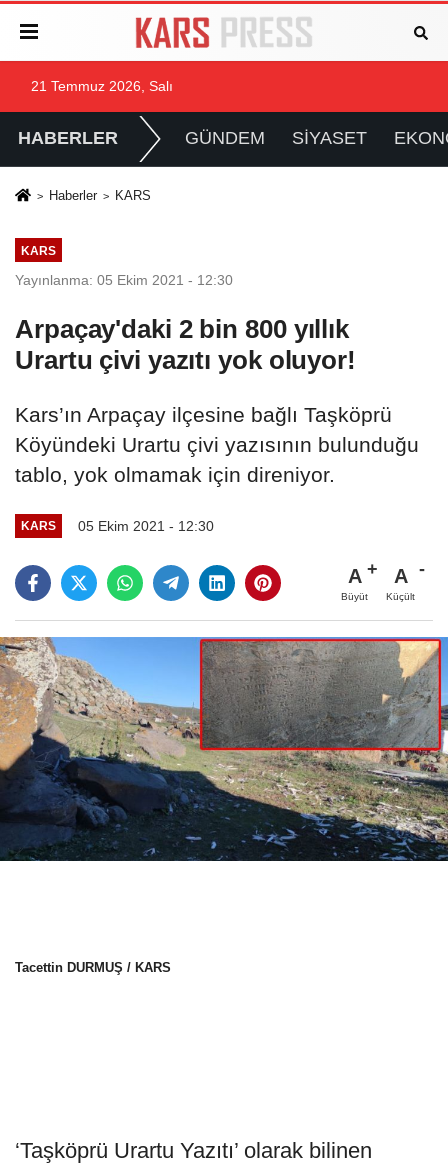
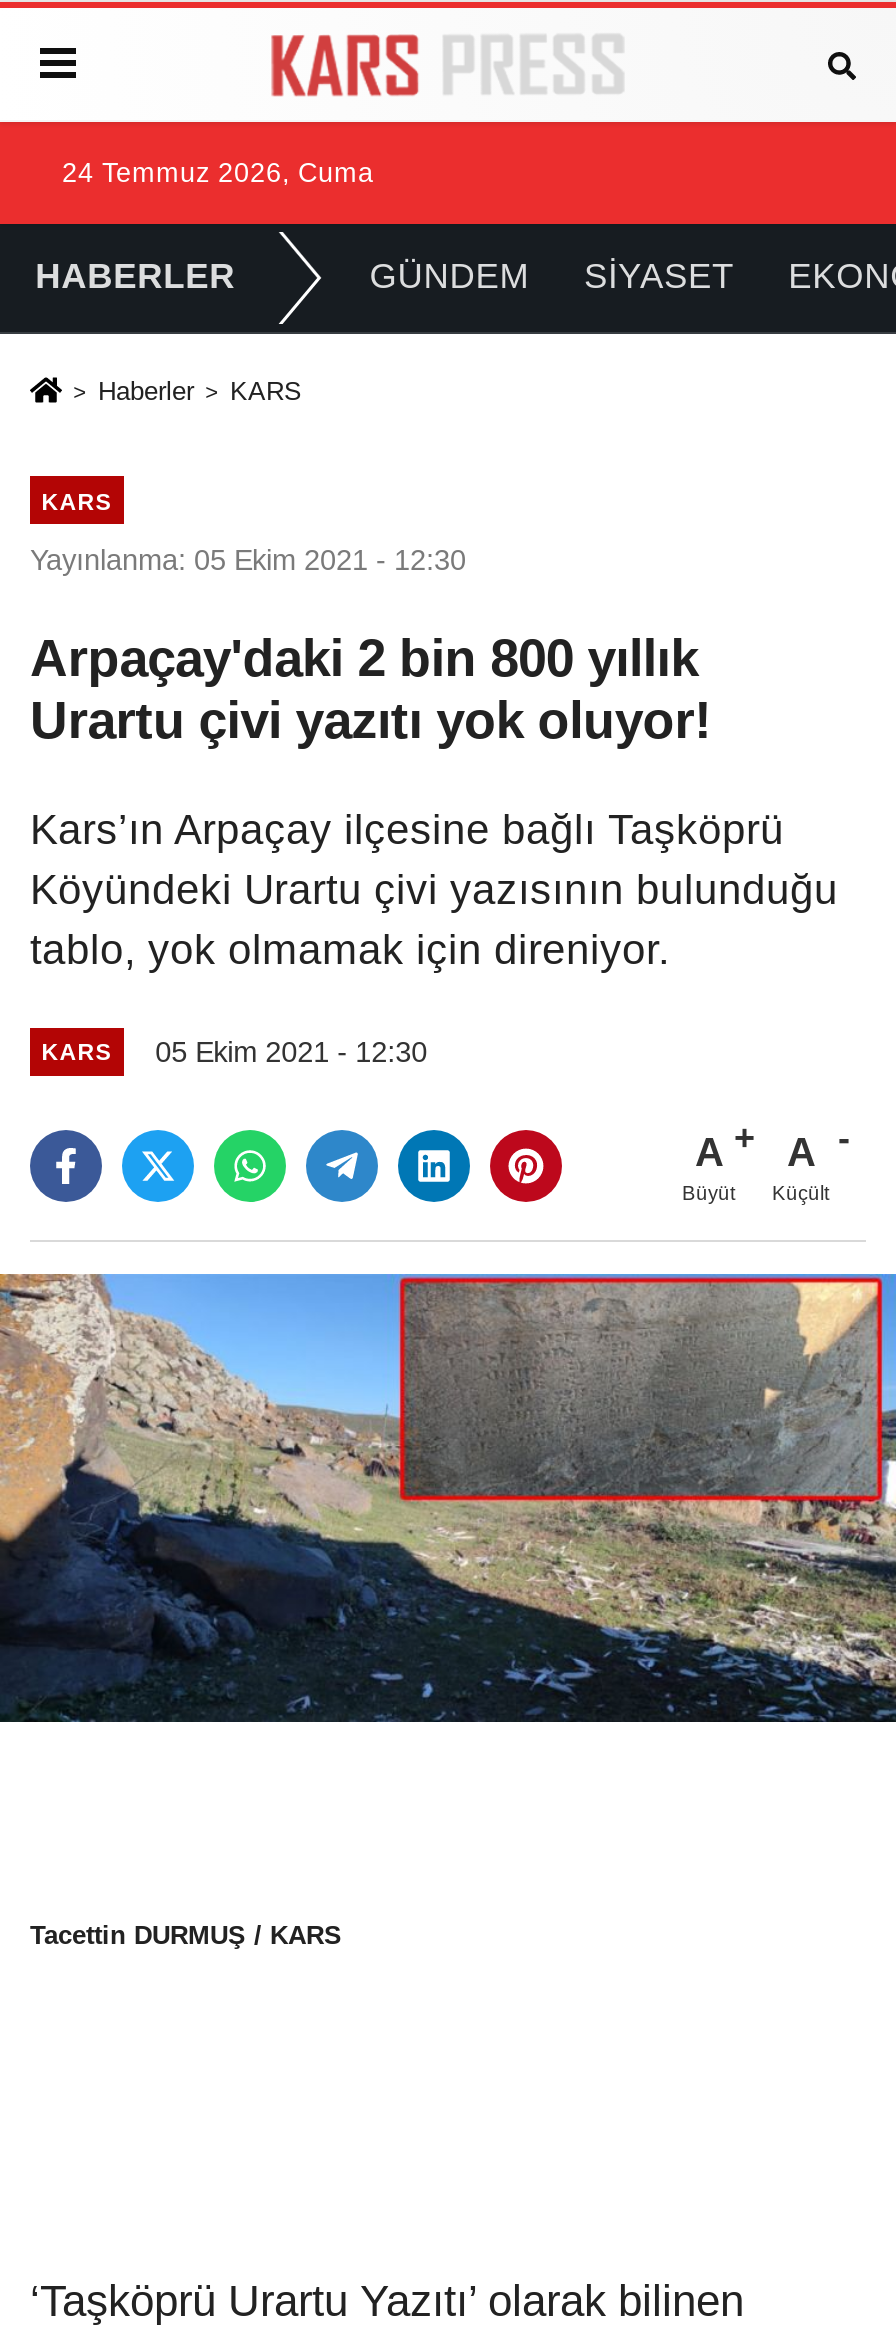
[31,79,173,94] 21 Temmuz 2026, Salı -> [62,158,374,188] 24 Temmuz 2026, Cuma

